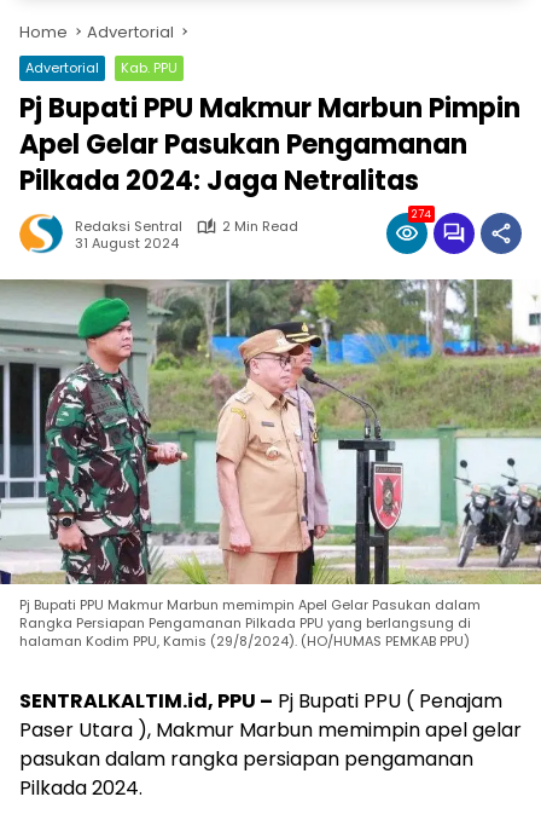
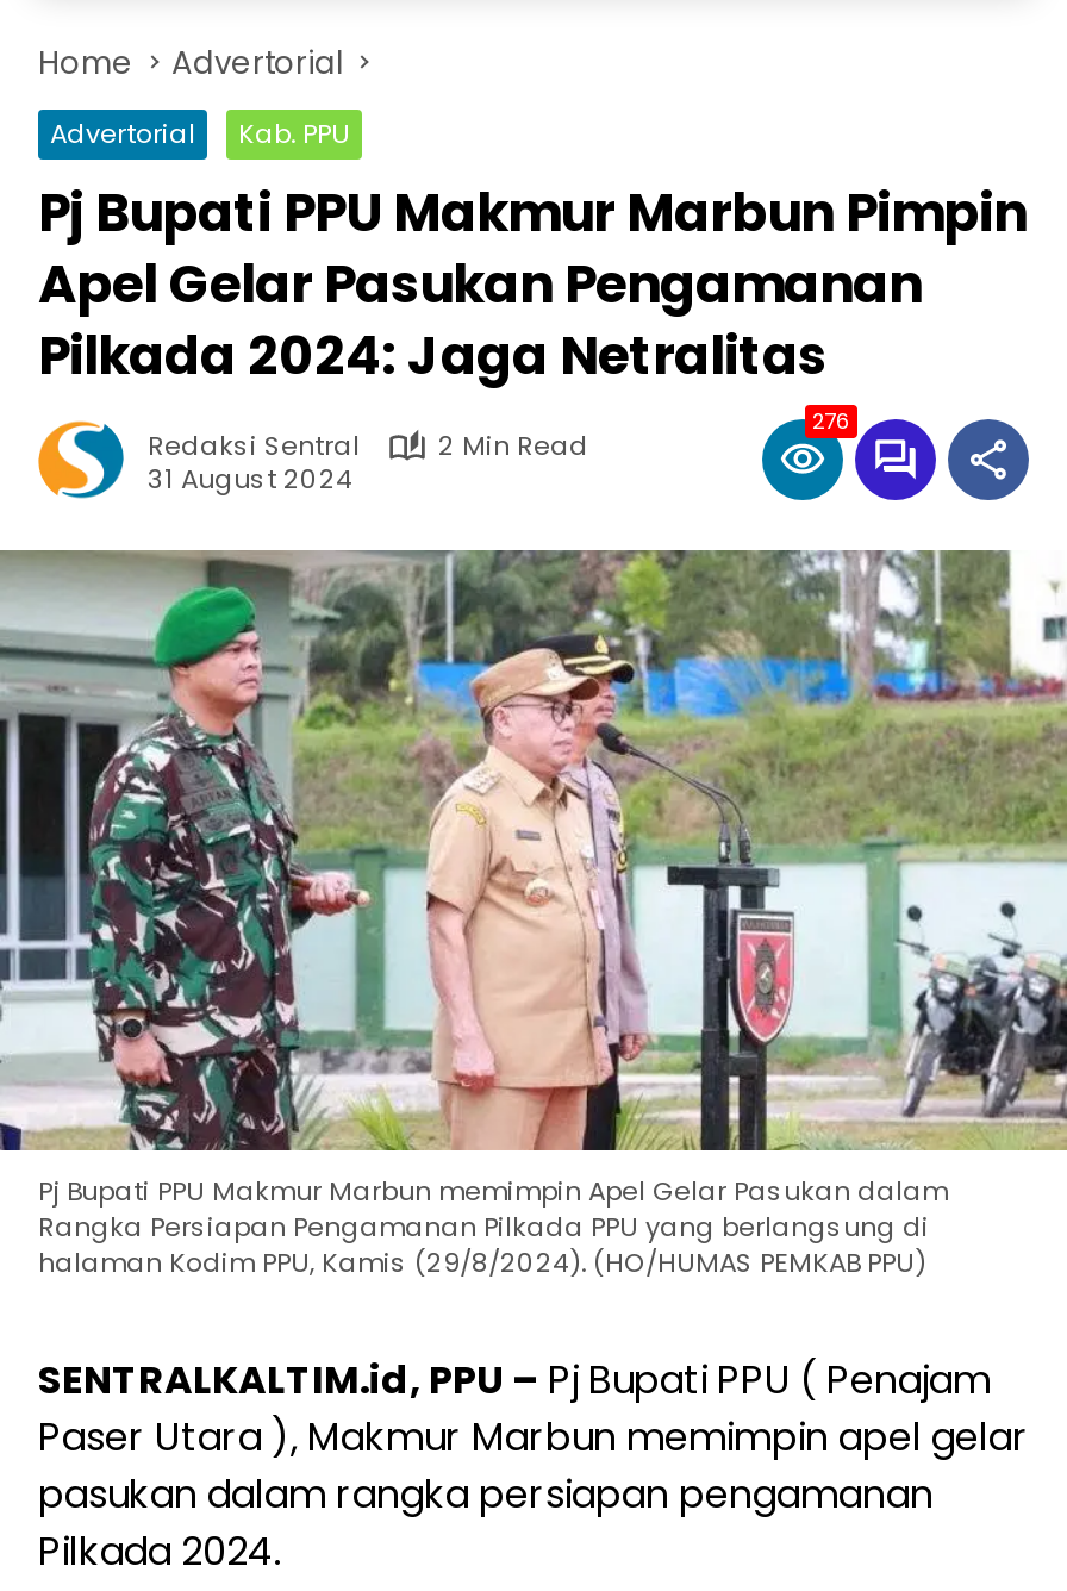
[412,207,431,221] 274 -> [812,407,850,436] 276

